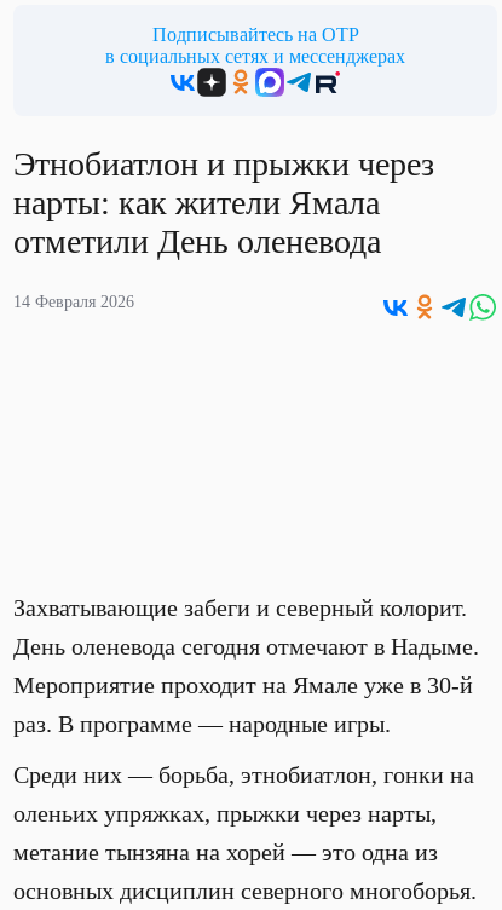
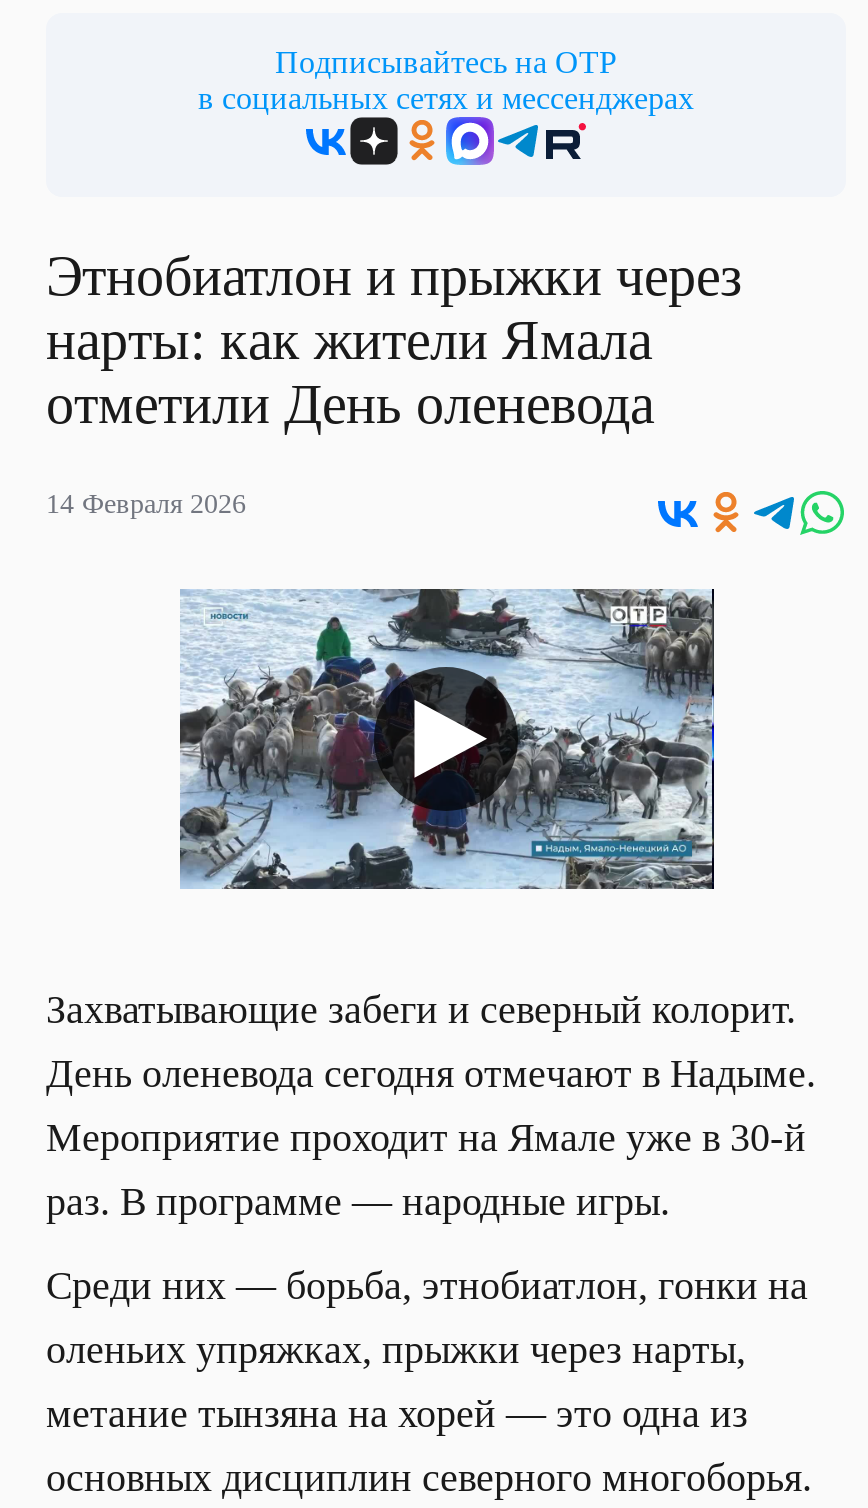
none -> [178,587,716,891] [image]

